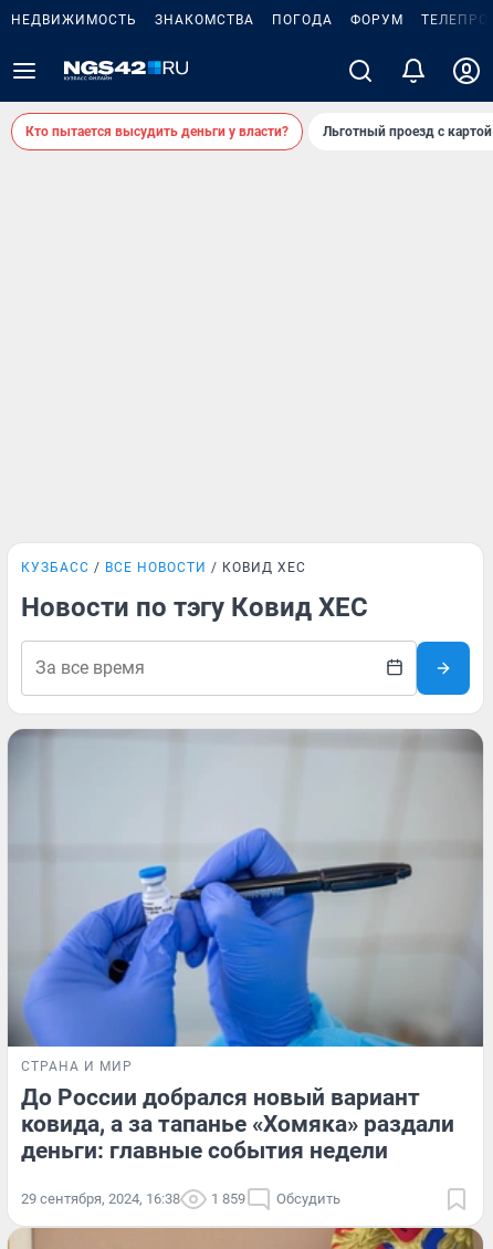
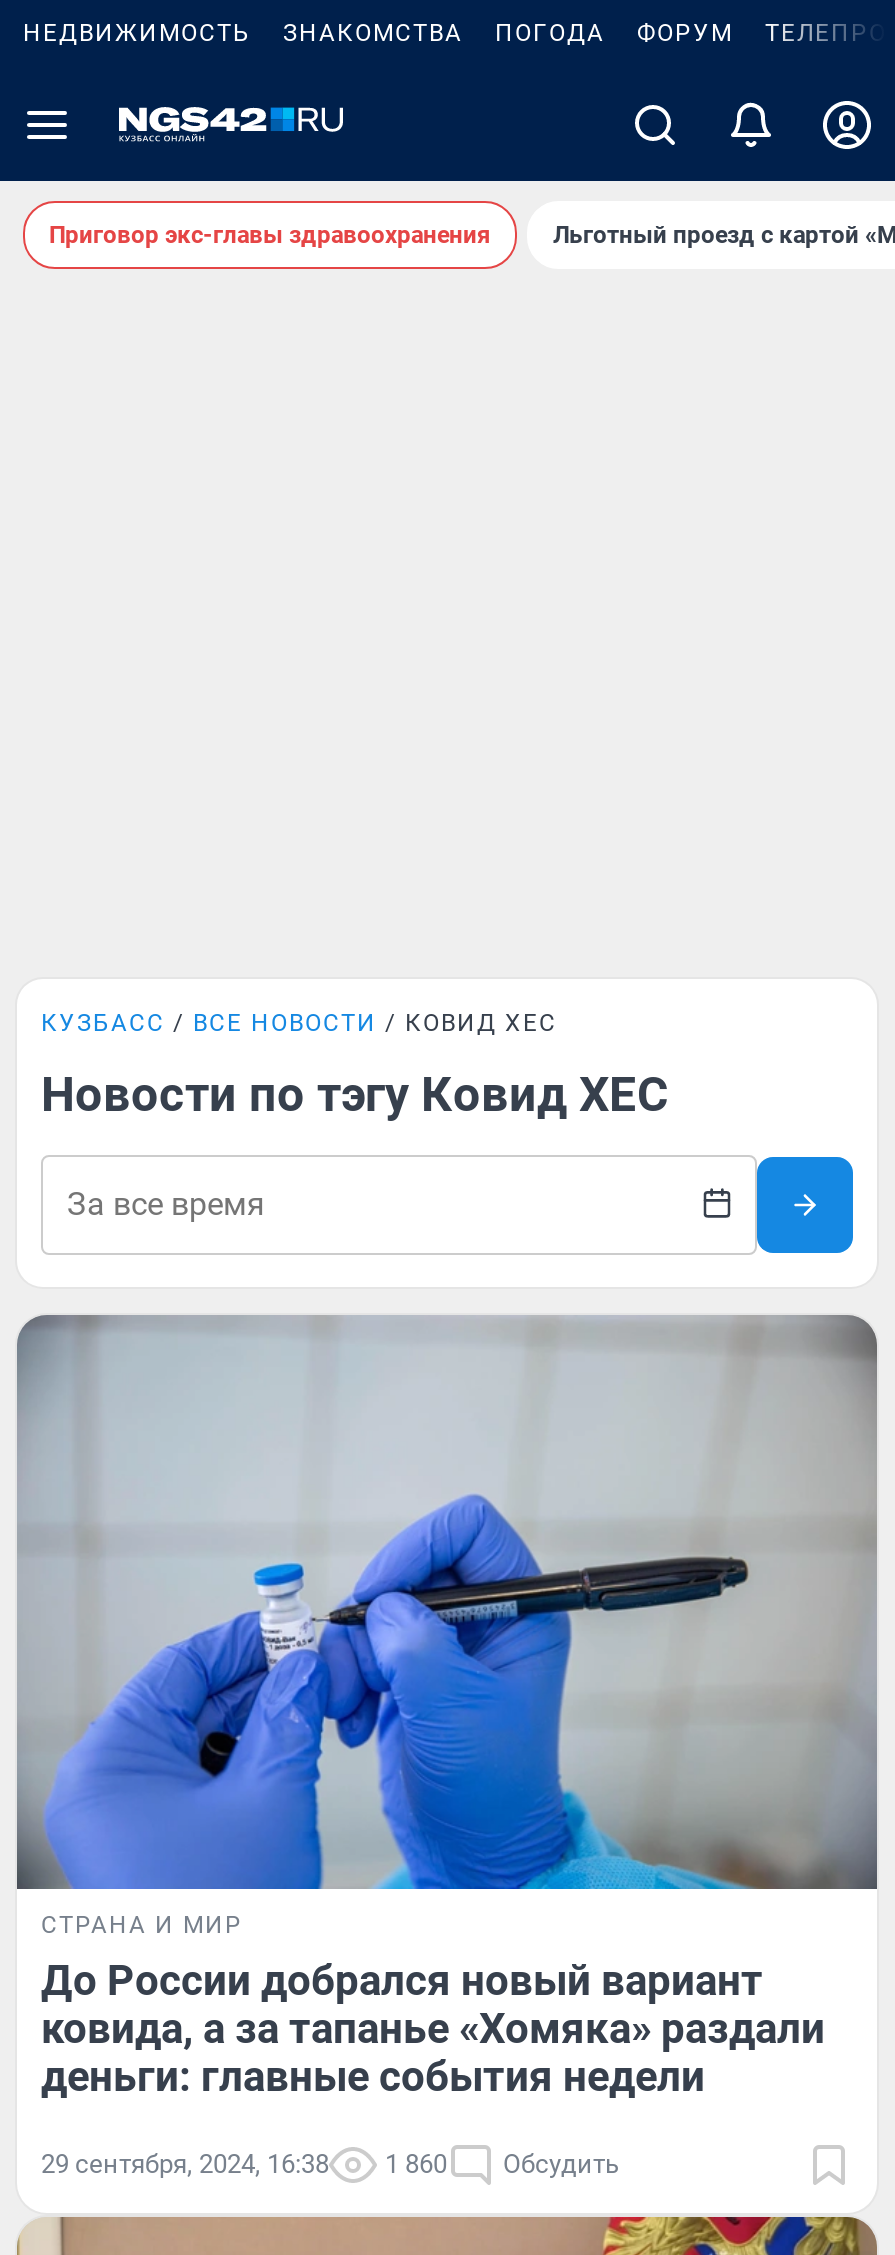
[25,124,289,139] Кто пытается высудить деньги у власти? -> [49,221,491,249] Приговор экс-главы здравоохранения
[21,1190,340,1207] 29 сентября, 2024, 16:38 1 859 Обсудить -> [41,2148,619,2178] 29 сентября, 2024, 16:38 1 860 Обсудить

